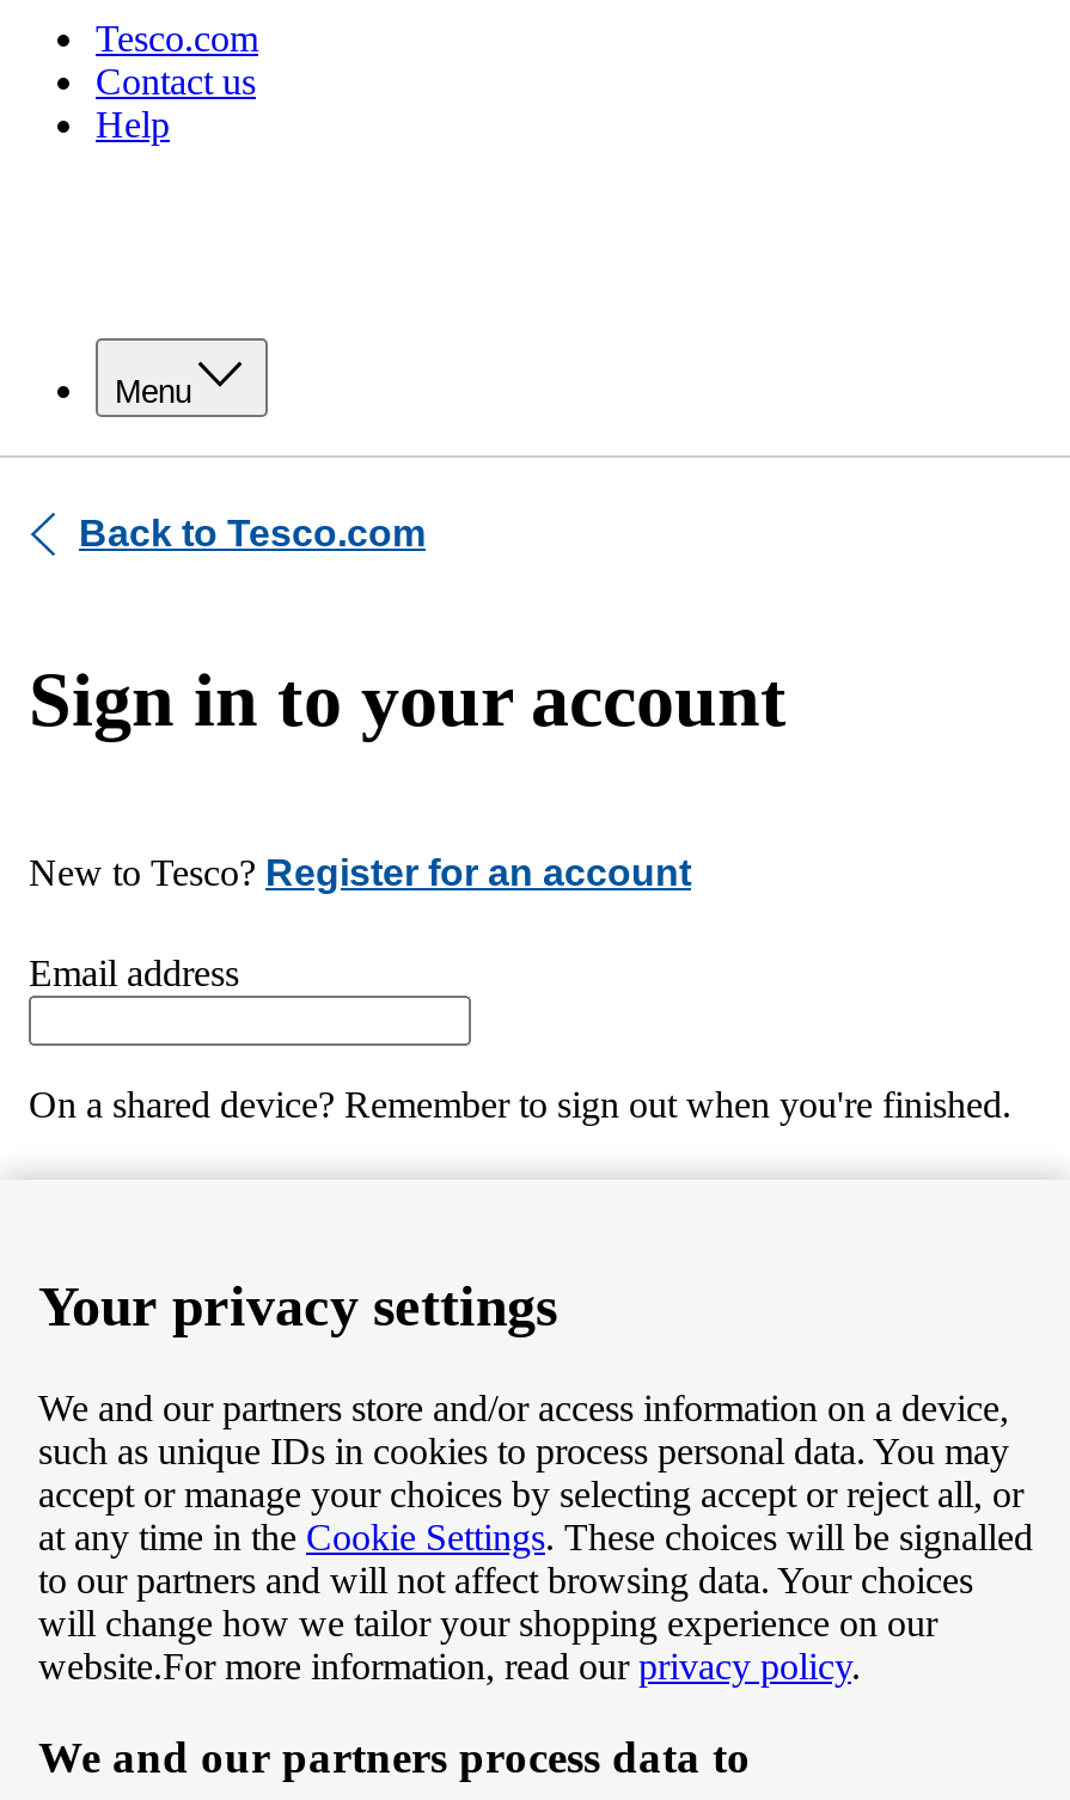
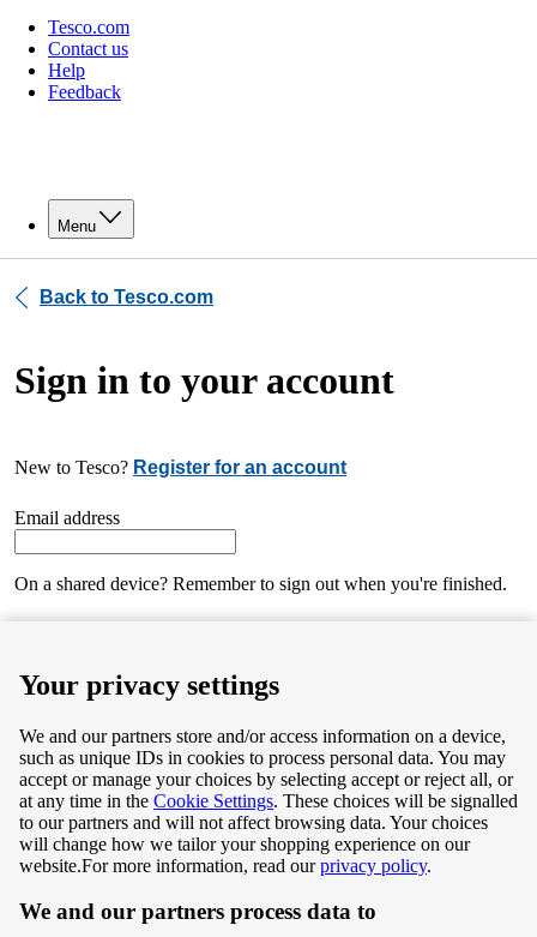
none -> [48,82,121,102] Feedback

